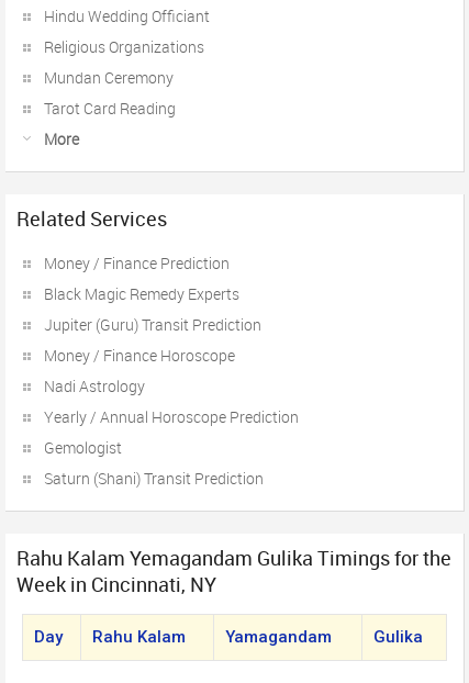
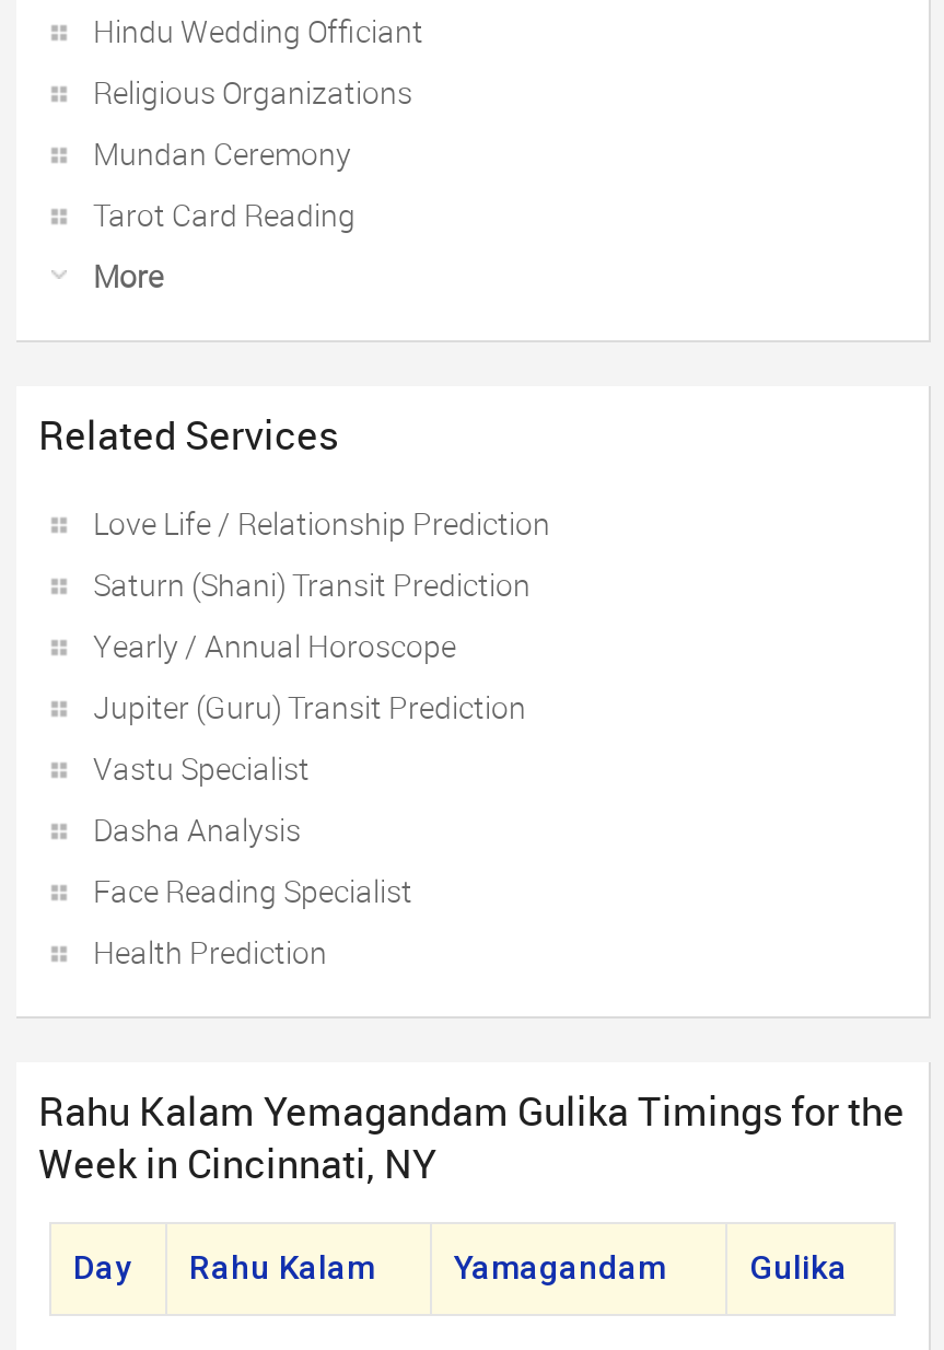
[44,253,239,304] Money / Finance Prediction | Black Magic Remedy Experts -> [93,502,550,666] Love Life / Relationship Prediction | Yearly / Annual Horoscope
moved [44,314,261,335] -> [93,686,526,728]: Jupiter (Guru) Transit Prediction
[44,345,299,458] Money / Finance Horoscope | Nadi Astrology | Yearly / Annual Horoscope Prediction | Gemologist -> [93,747,412,973] Vastu Specialist | Dasha Analysis | Face Reading Specialist | Health Prediction
moved [44,468,264,489] -> [93,563,531,605]: Saturn (Shani) Transit Prediction

